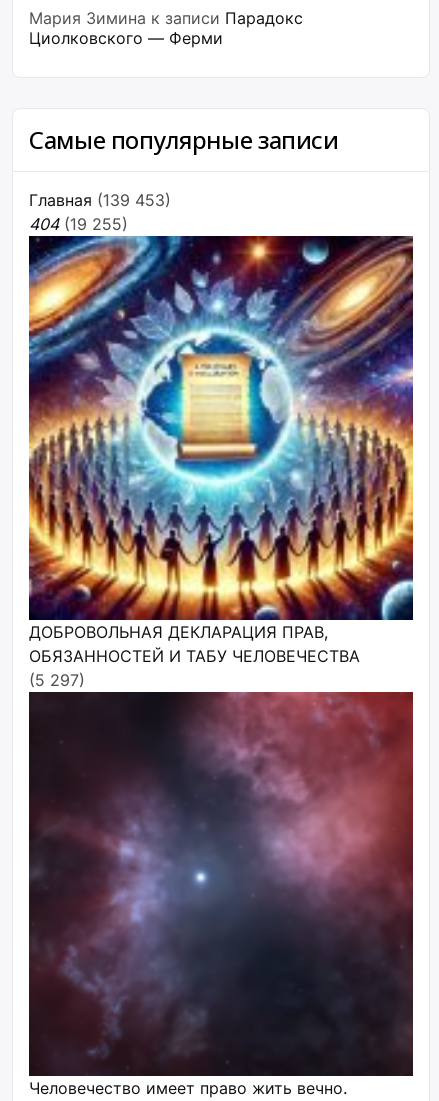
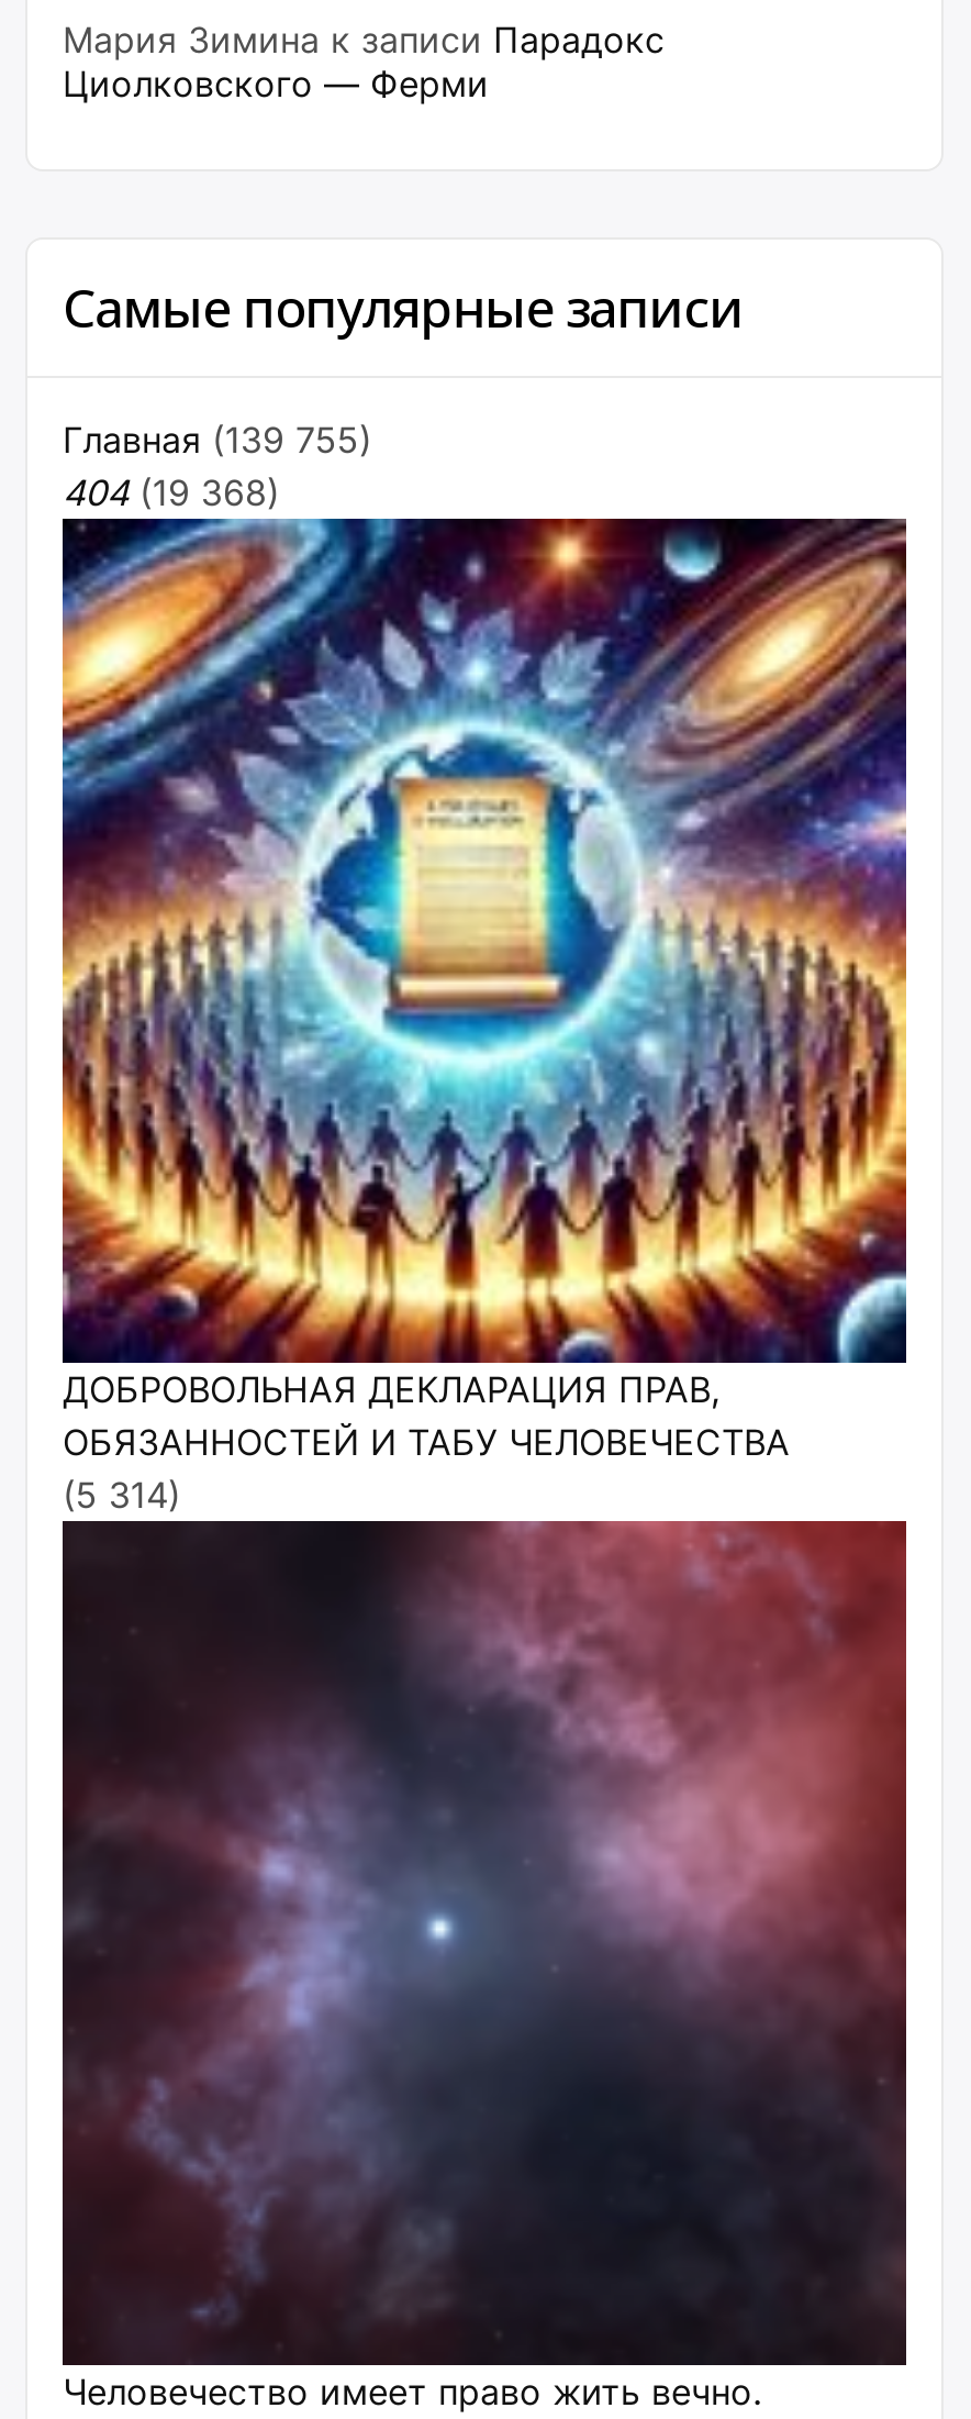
[29,190,171,210] Главная (139 453) -> [63,417,372,461] Главная (139 755)
[29,214,128,234] 404 (19 255) -> [63,470,280,514] 404 (19 368)
[29,670,85,690] (5 297) -> [63,1472,181,1516] (5 314)

